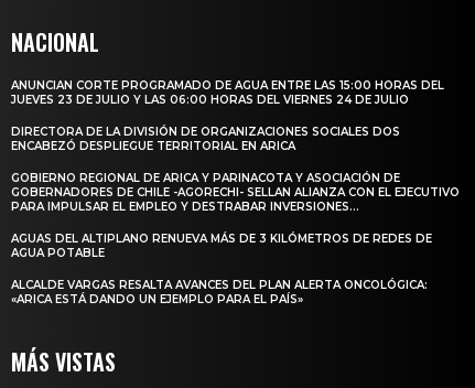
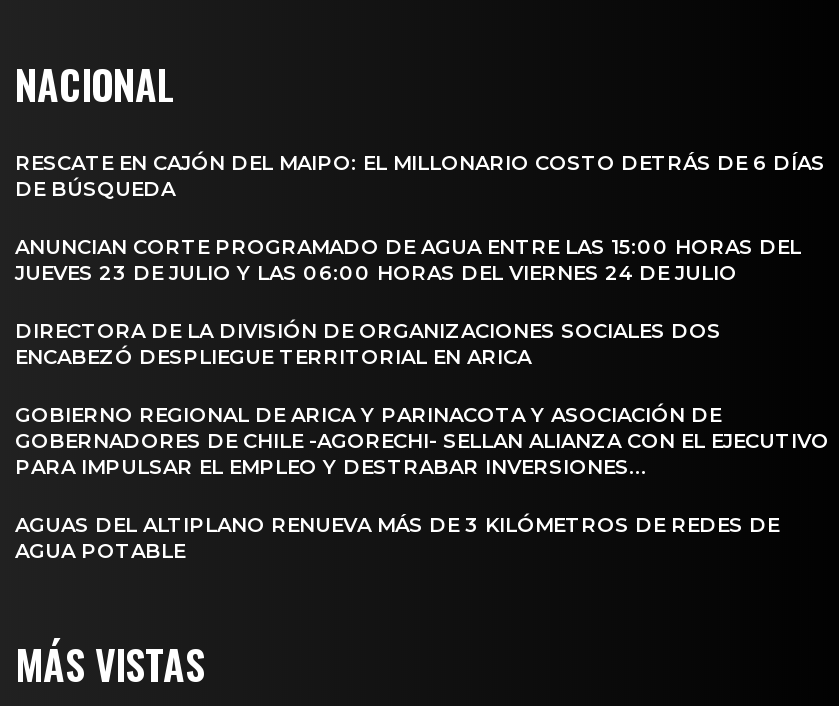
none -> [15,150,825,202] RESCATE EN CAJÓN DEL MAIPO: EL MILLONARIO COSTO DETRÁS DE 6 DÍAS | DE BÚSQUEDA
moved [11,78,460,260] -> [15,234,829,564]: ANUNCIAN CORTE PROGRAMADO DE AGUA ENTRE LAS 15:00 HORAS DEL | JUEVES 23 DE JULIO Y LAS 06:00 HORAS DEL VIERNES 24 DE JULIO | DIRECTORA DE LA DIVISIÓN DE ORGANIZACIONES SOCIALES DOS | ... | AGUAS DEL ALTIPLANO RENUEVA MÁS DE 3 KILÓMETROS DE REDES DE | AGUA POTABLE
[11,278,428,306] ALCALDE VARGAS RESALTA AVANCES DEL PLAN ALERTA ONCOLÓGICA: | «ARICA ESTÁ DANDO UN EJEMPLO PARA EL PAÍS» -> none

